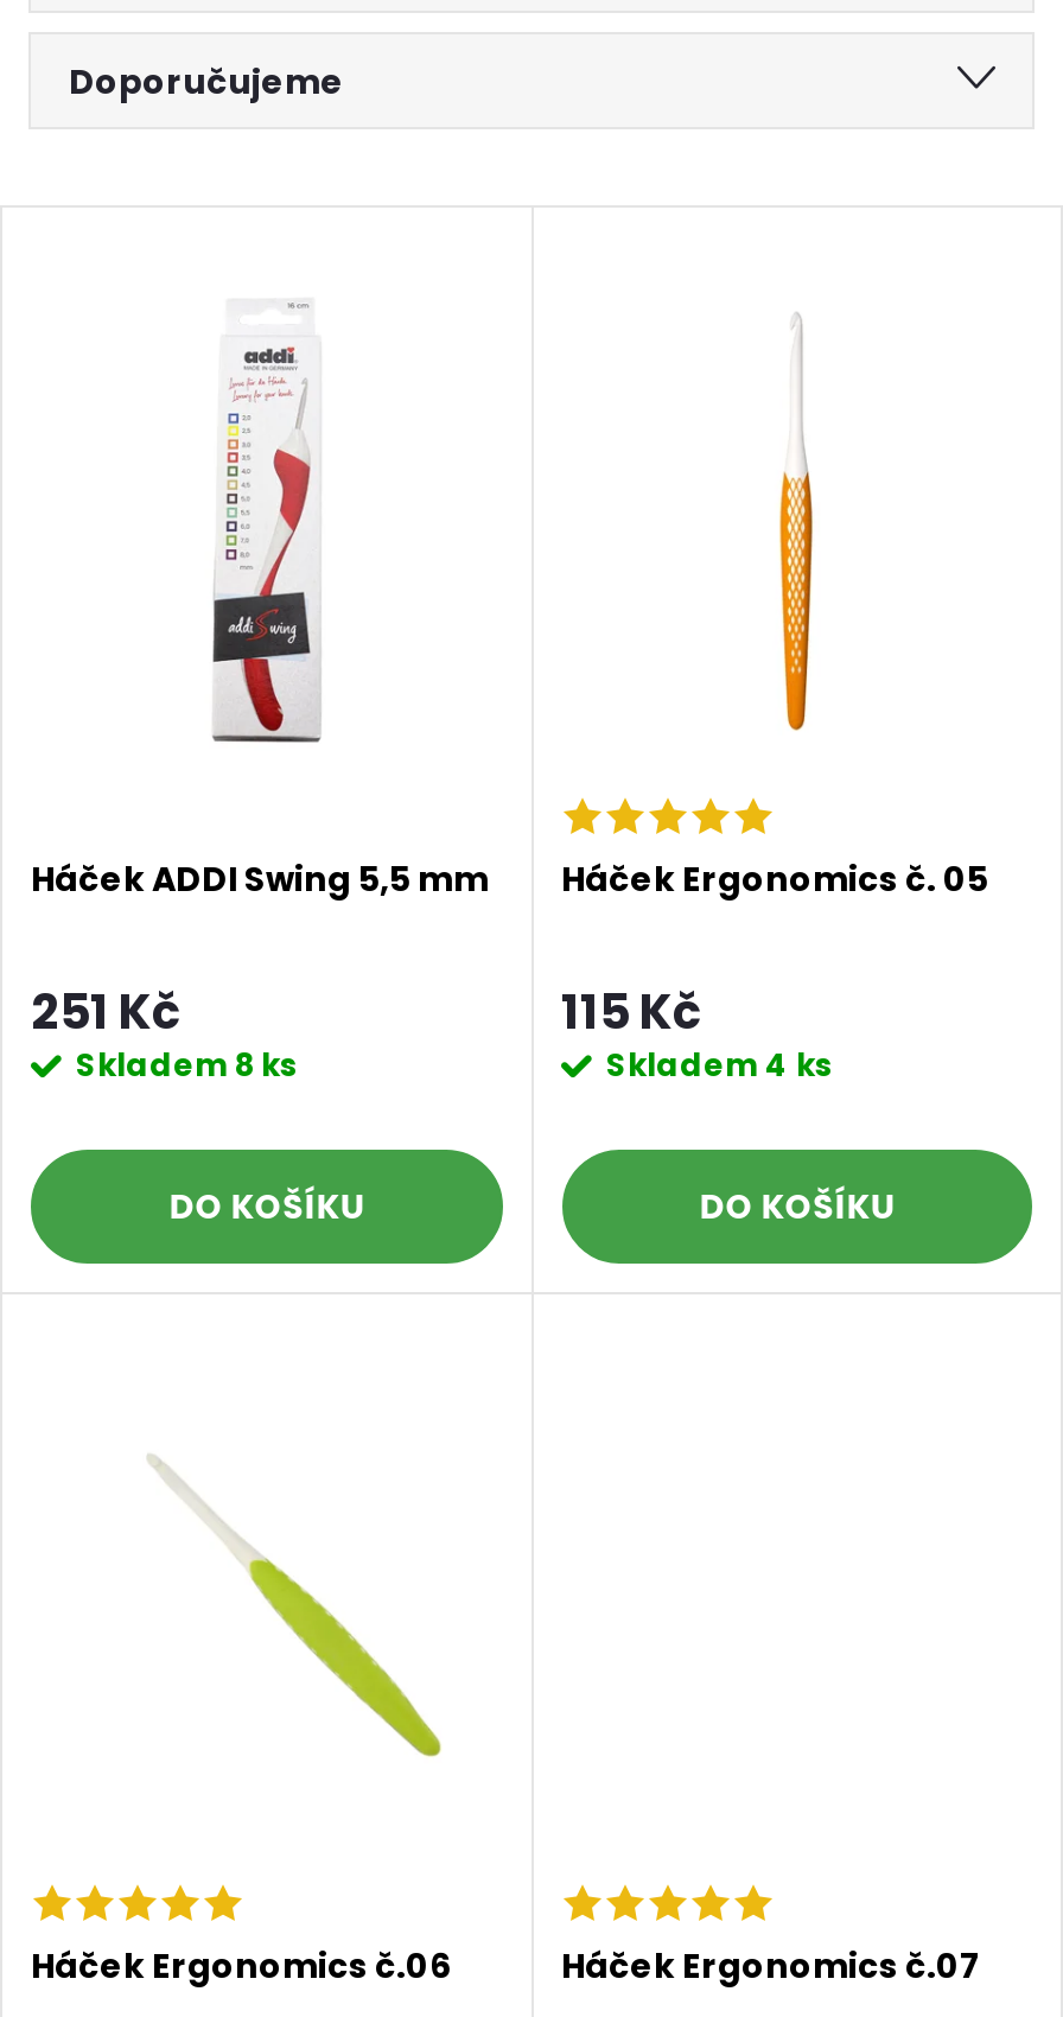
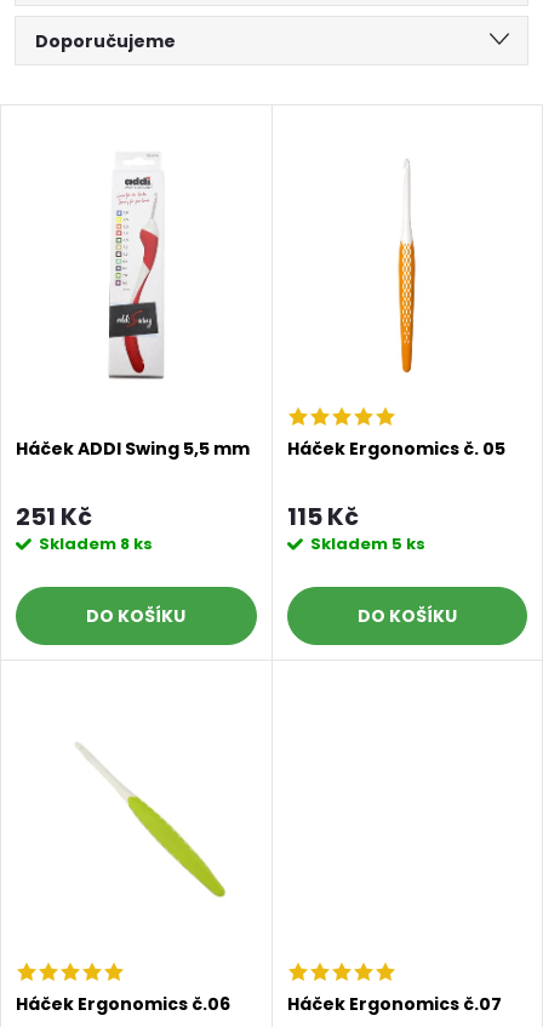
[606,1043,834,1088] Skladem 4 ks -> [310,532,425,555] Skladem 5 ks

